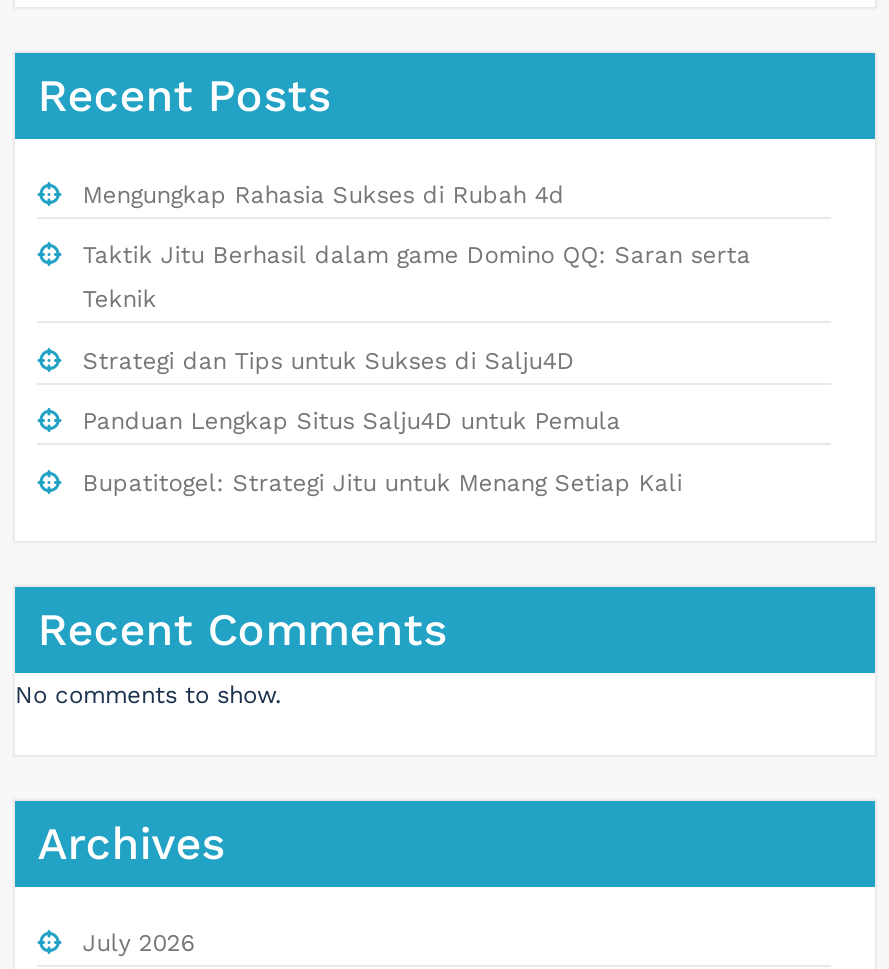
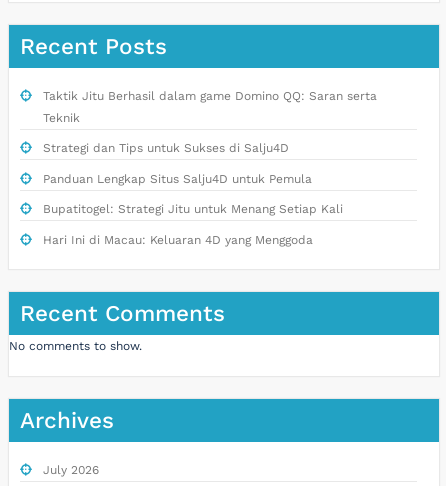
[83,180,565,208] Mengungkap Rahasia Sukses di Rubah 4d -> none
moved [83,241,751,496] -> [43,89,377,216]: Taktik Jitu Berhasil dalam game Domino QQ: Saran serta | Teknik | Strategi dan Tips untuk Sukses di Salju4D | Panduan Lengkap Situs Salju4D untuk Pemula | Bupatitogel: Strategi Jitu untuk Menang Setiap Kali
none -> [43,233,313,247] Hari Ini di Macau: Keluaran 4D yang Menggoda

